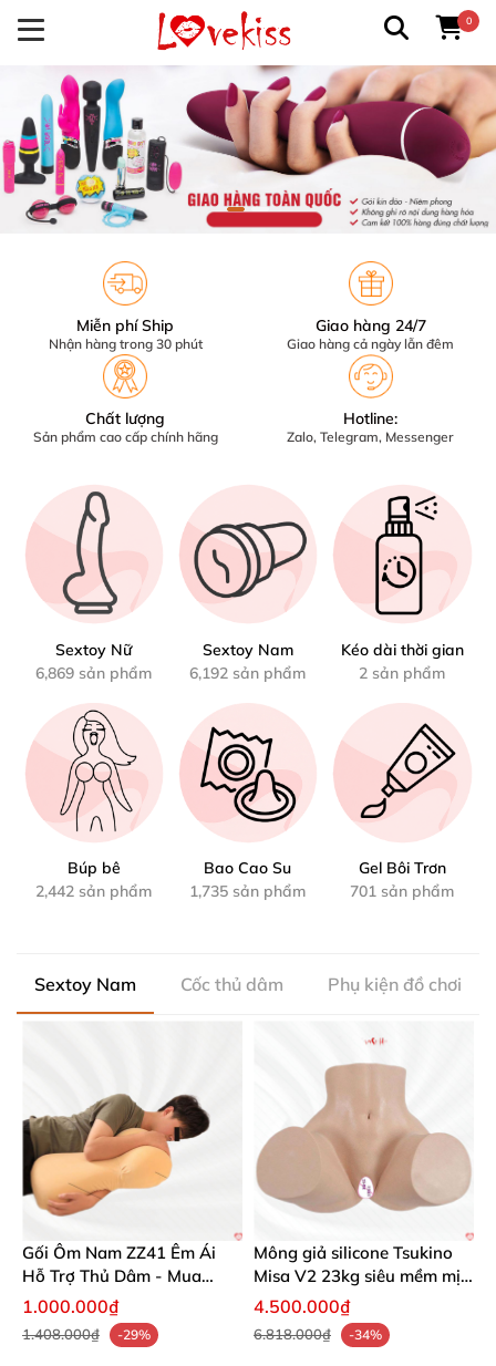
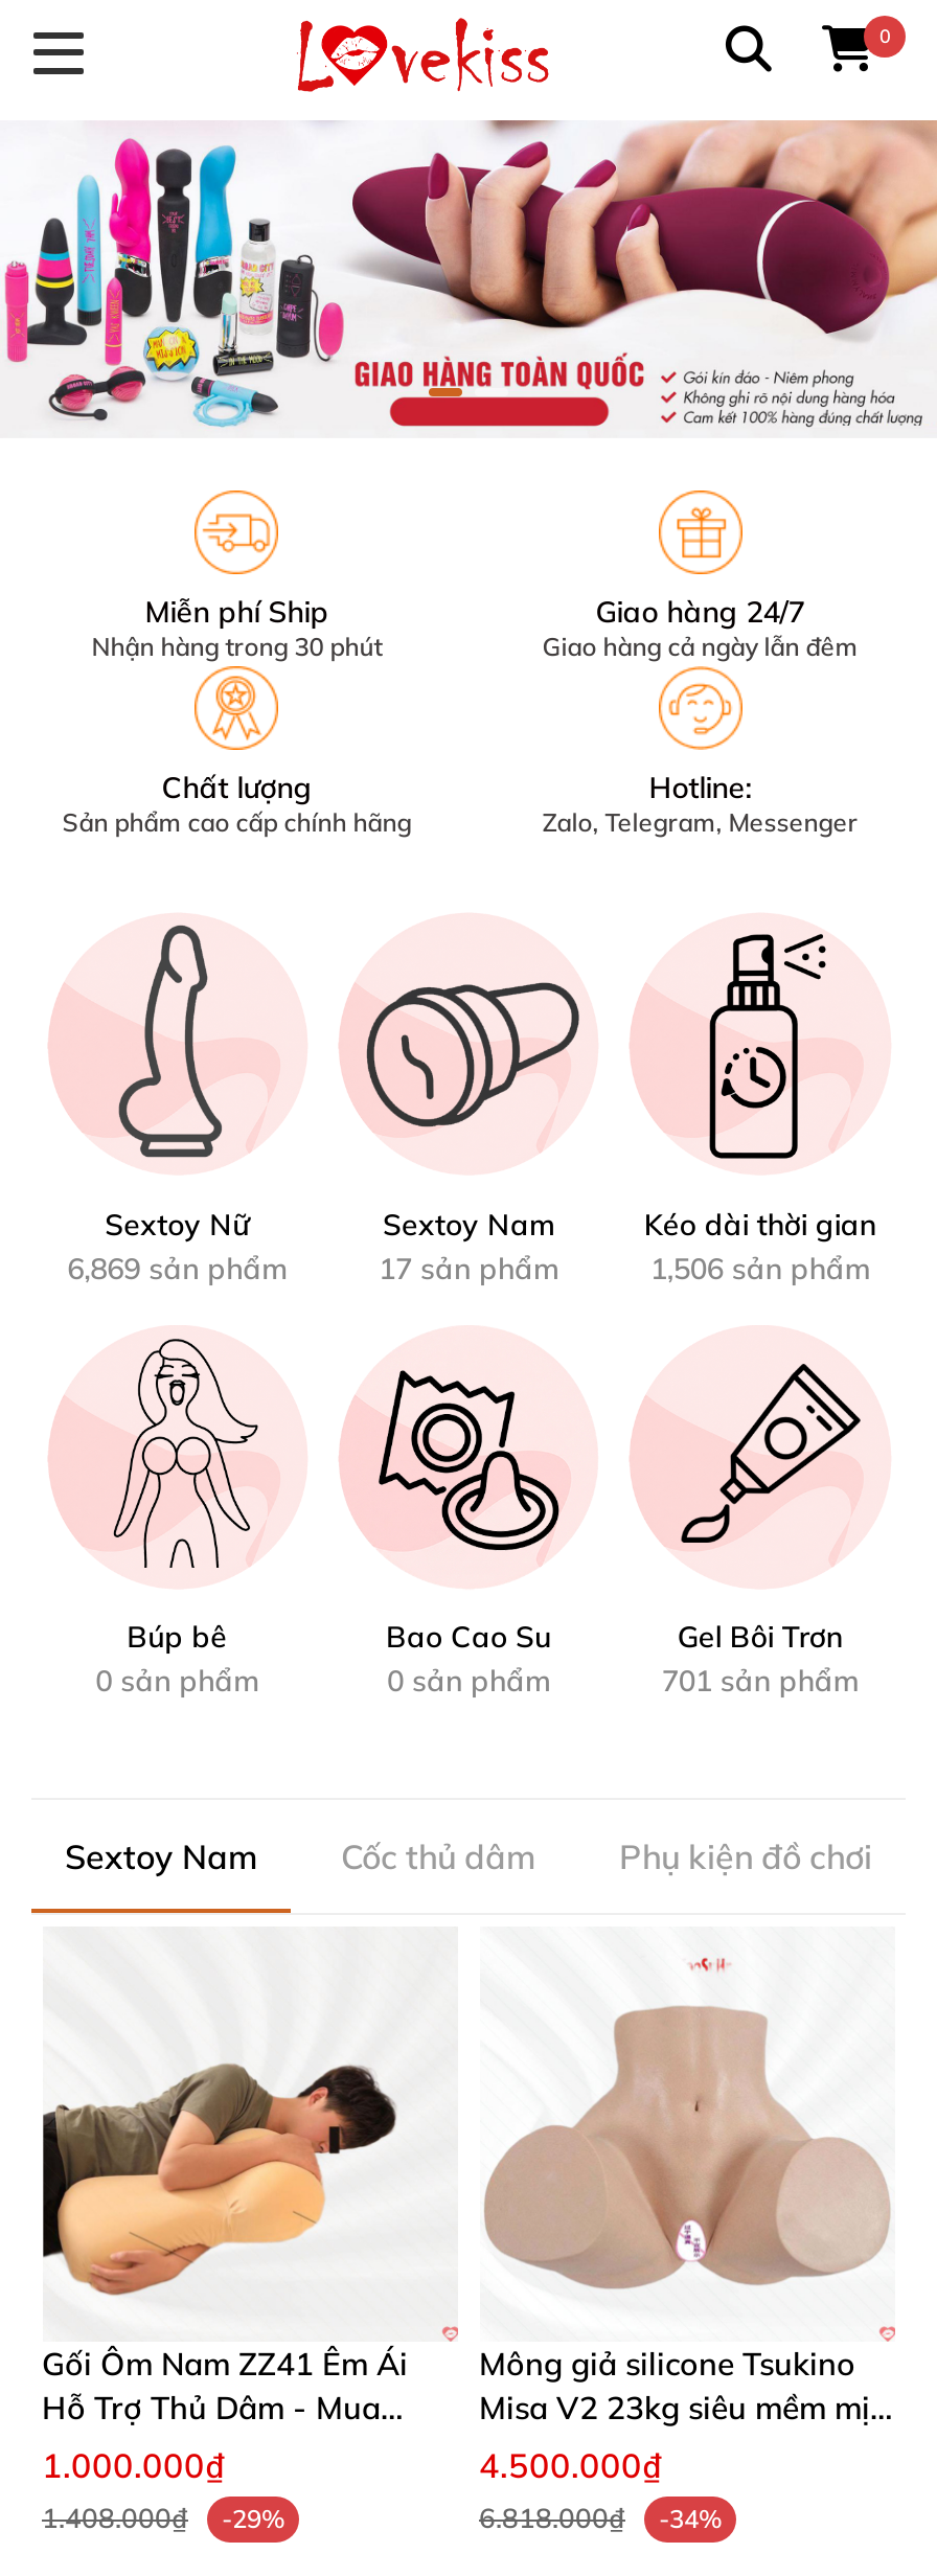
[190,663,306,683] 6,192 sản phẩm -> [379,1249,558,1287] 17 sản phẩm
[359,663,445,683] 2 sản phẩm -> [650,1249,870,1287] 1,506 sản phẩm
[36,881,152,901] 2,442 sản phẩm -> [96,1662,259,1700] 0 sản phẩm
[190,881,306,901] 1,735 sản phẩm -> [387,1662,550,1700] 0 sản phẩm

